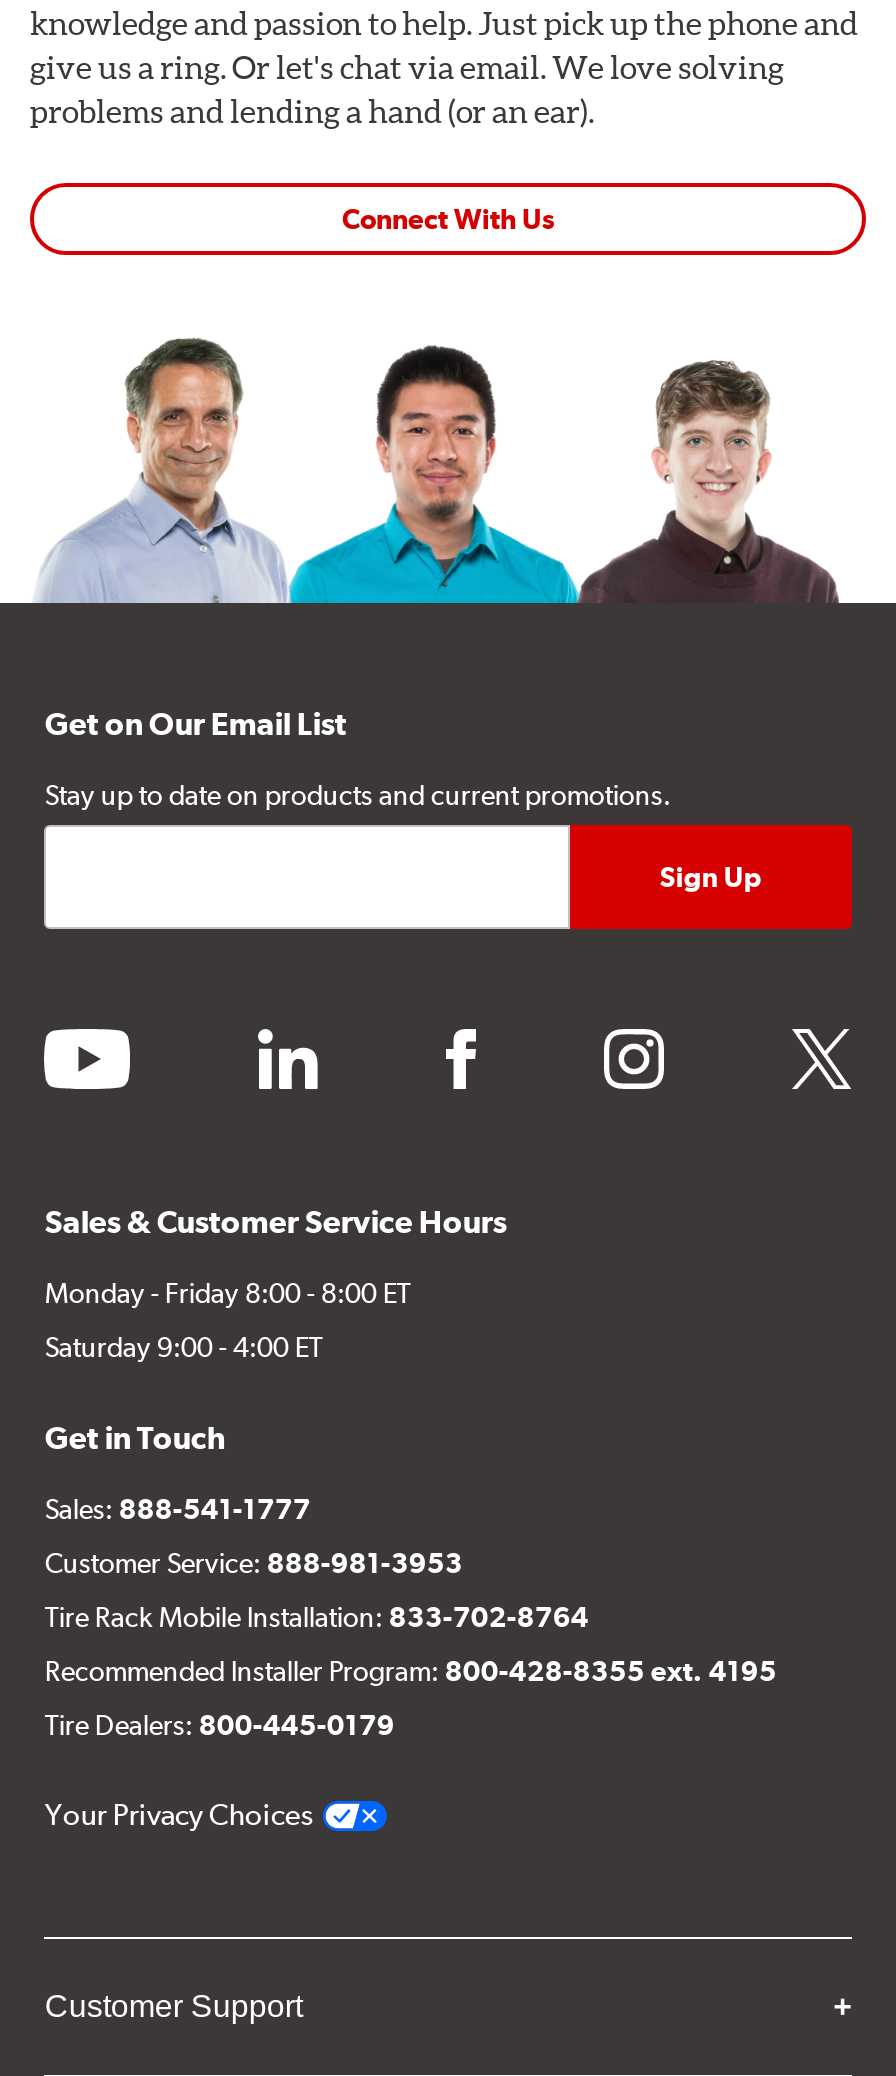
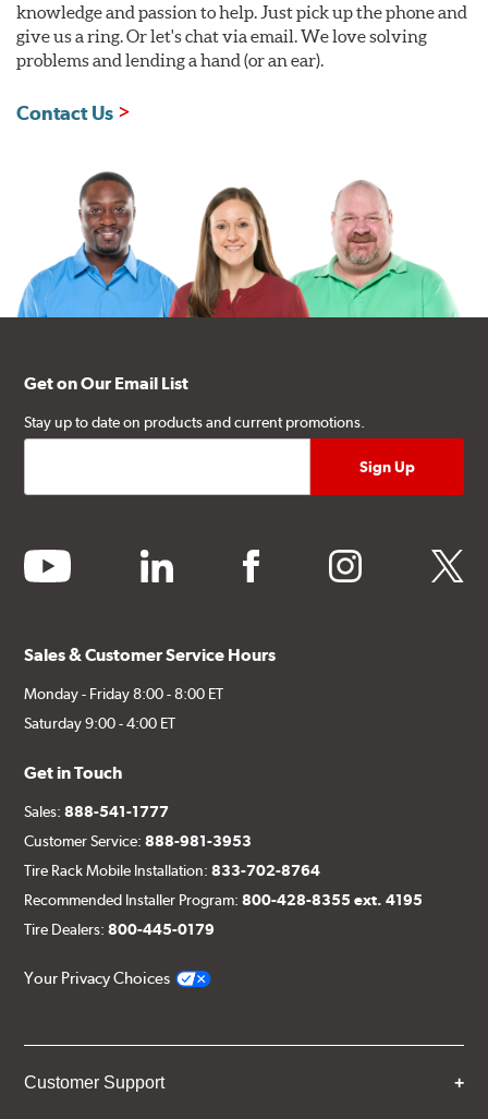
[342,203,554,235] Connect With Us -> [16,102,113,125] Contact Us
[6,338,890,604] [image] -> [16,171,461,318] [image]

